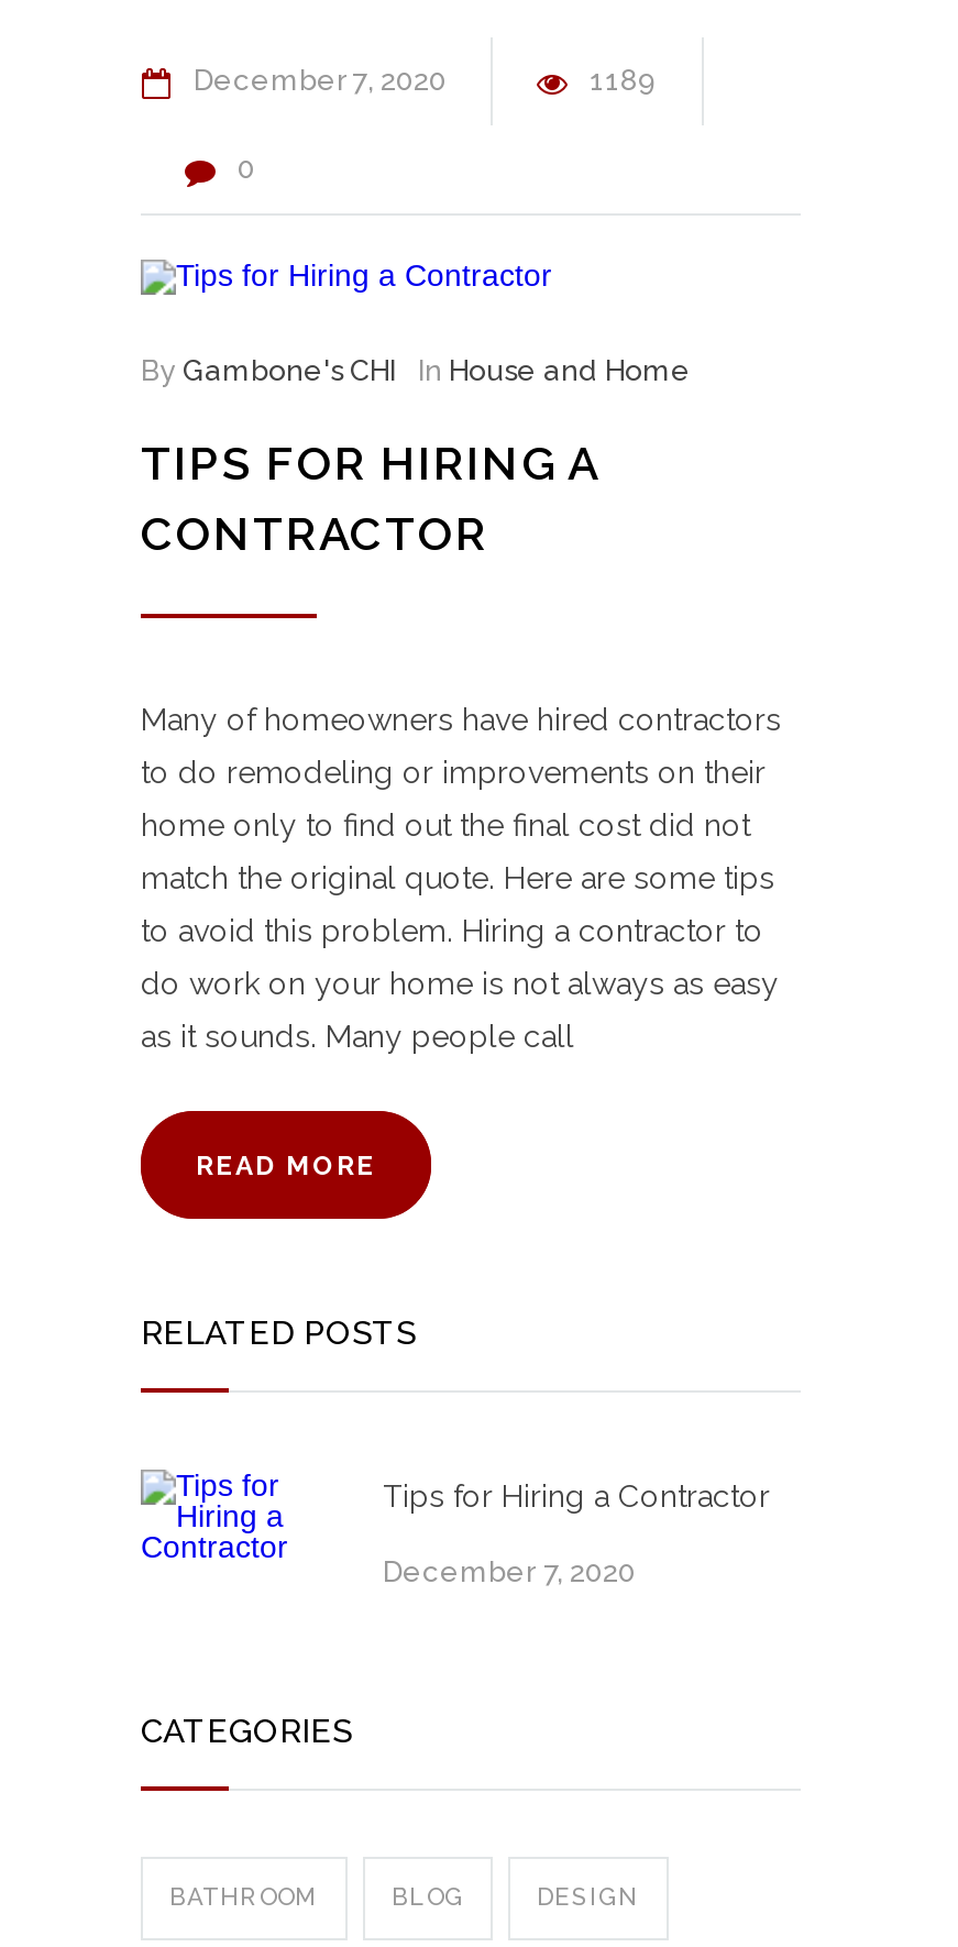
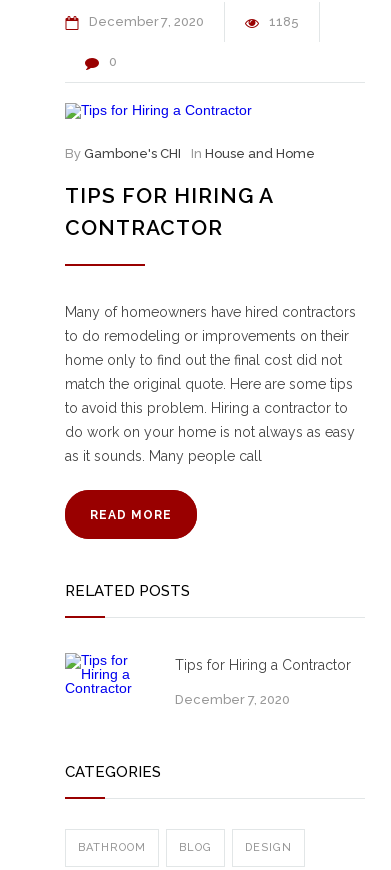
[590,64,658,97] 1189 -> [269,14,299,29] 1185

